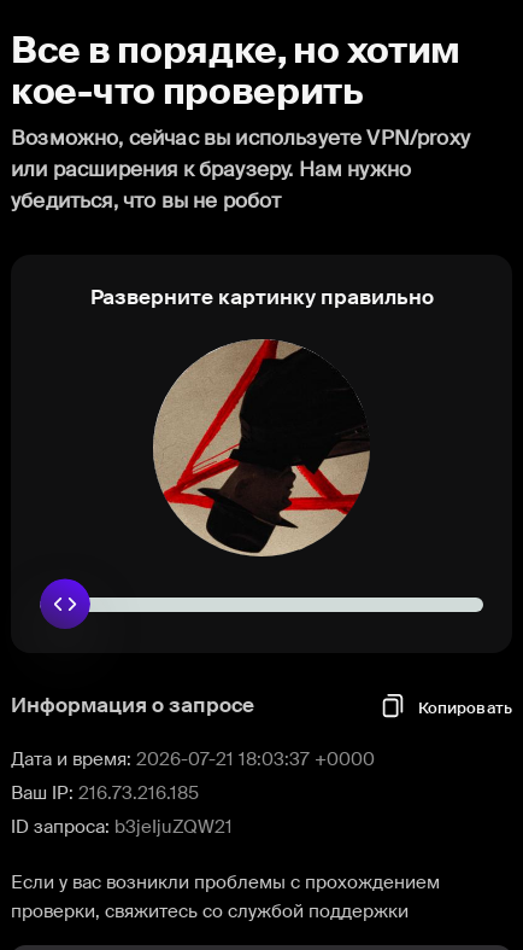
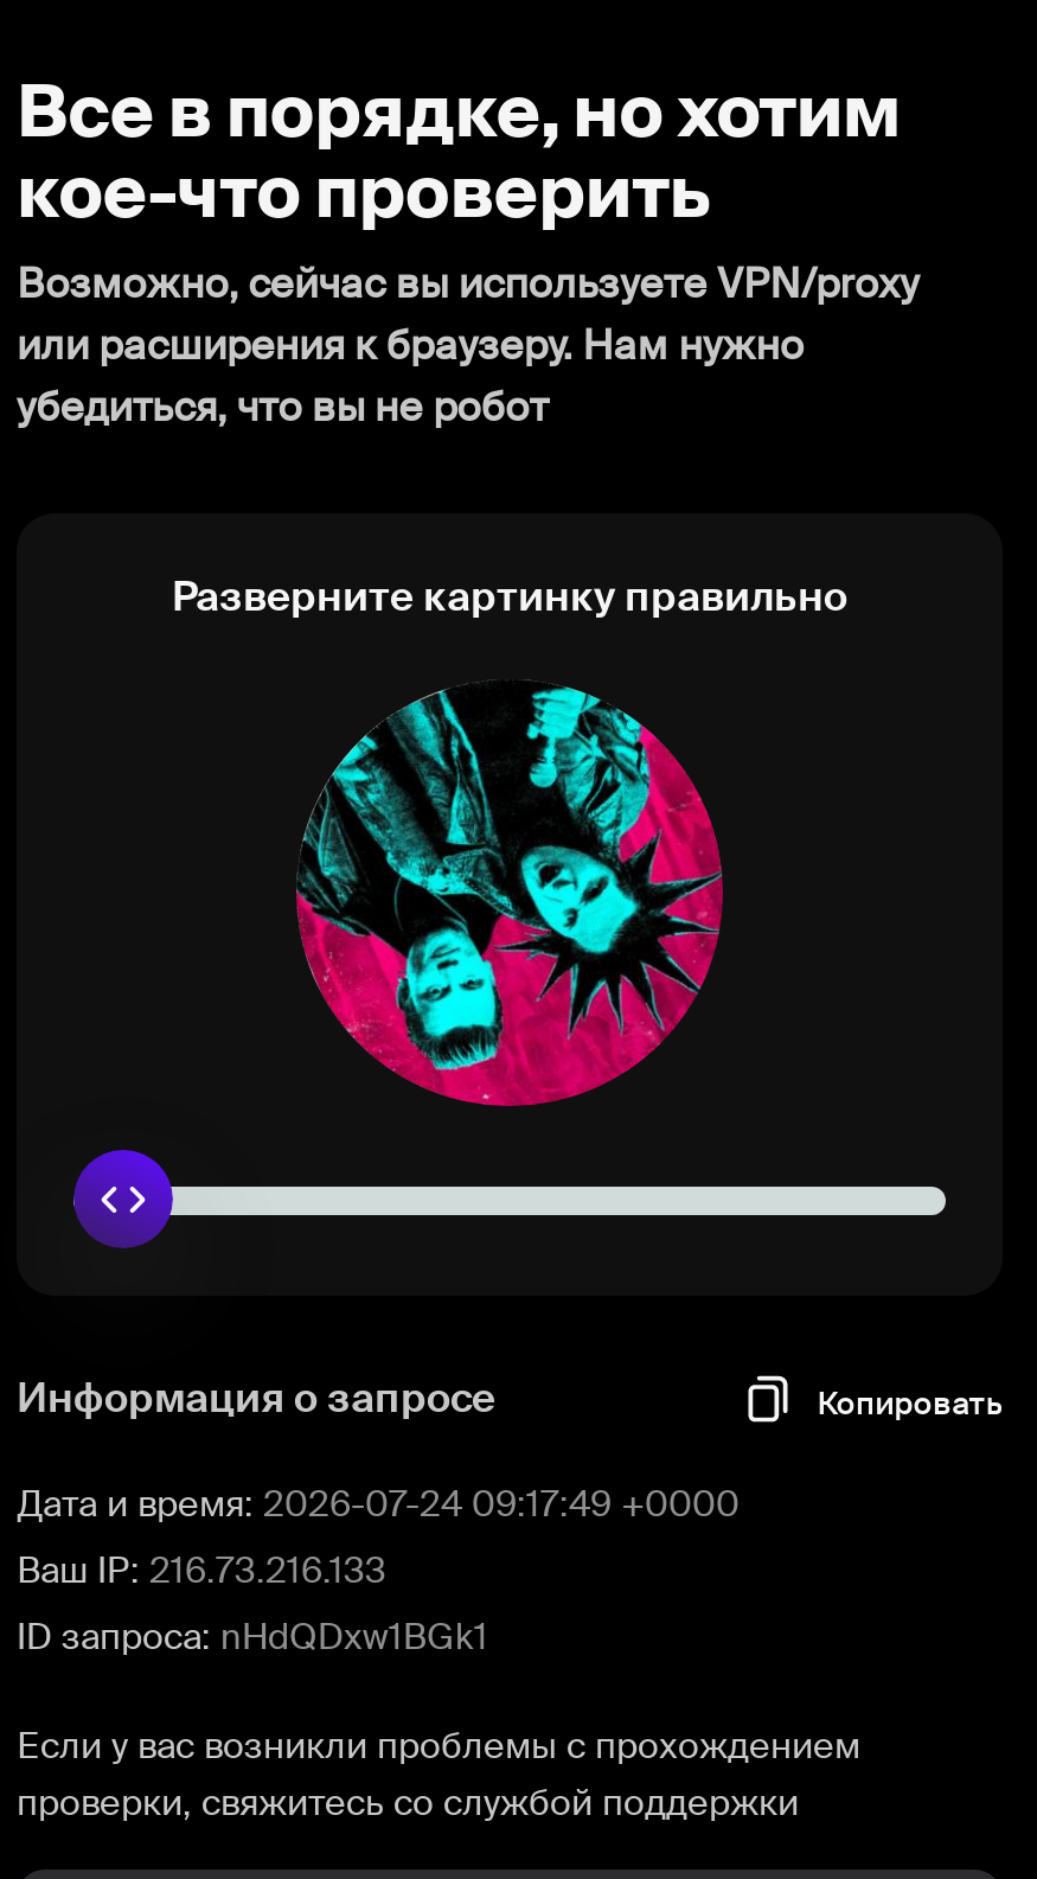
[152,338,370,558] [image] -> [294,679,725,1108] [image]
[11,747,375,771] Дата и время: 2026-07-21 18:03:37 +0000 -> [17,1481,740,1528] Дата и время: 2026-07-24 09:17:49 +0000
[11,781,199,805] Ваш IP: 216.73.216.185 -> [17,1547,386,1594] Ваш IP: 216.73.216.133
[11,815,233,839] ID запроса: b3jeIjuZQW21 -> [17,1613,488,1661] ID запроса: nHdQDxw1BGk1

